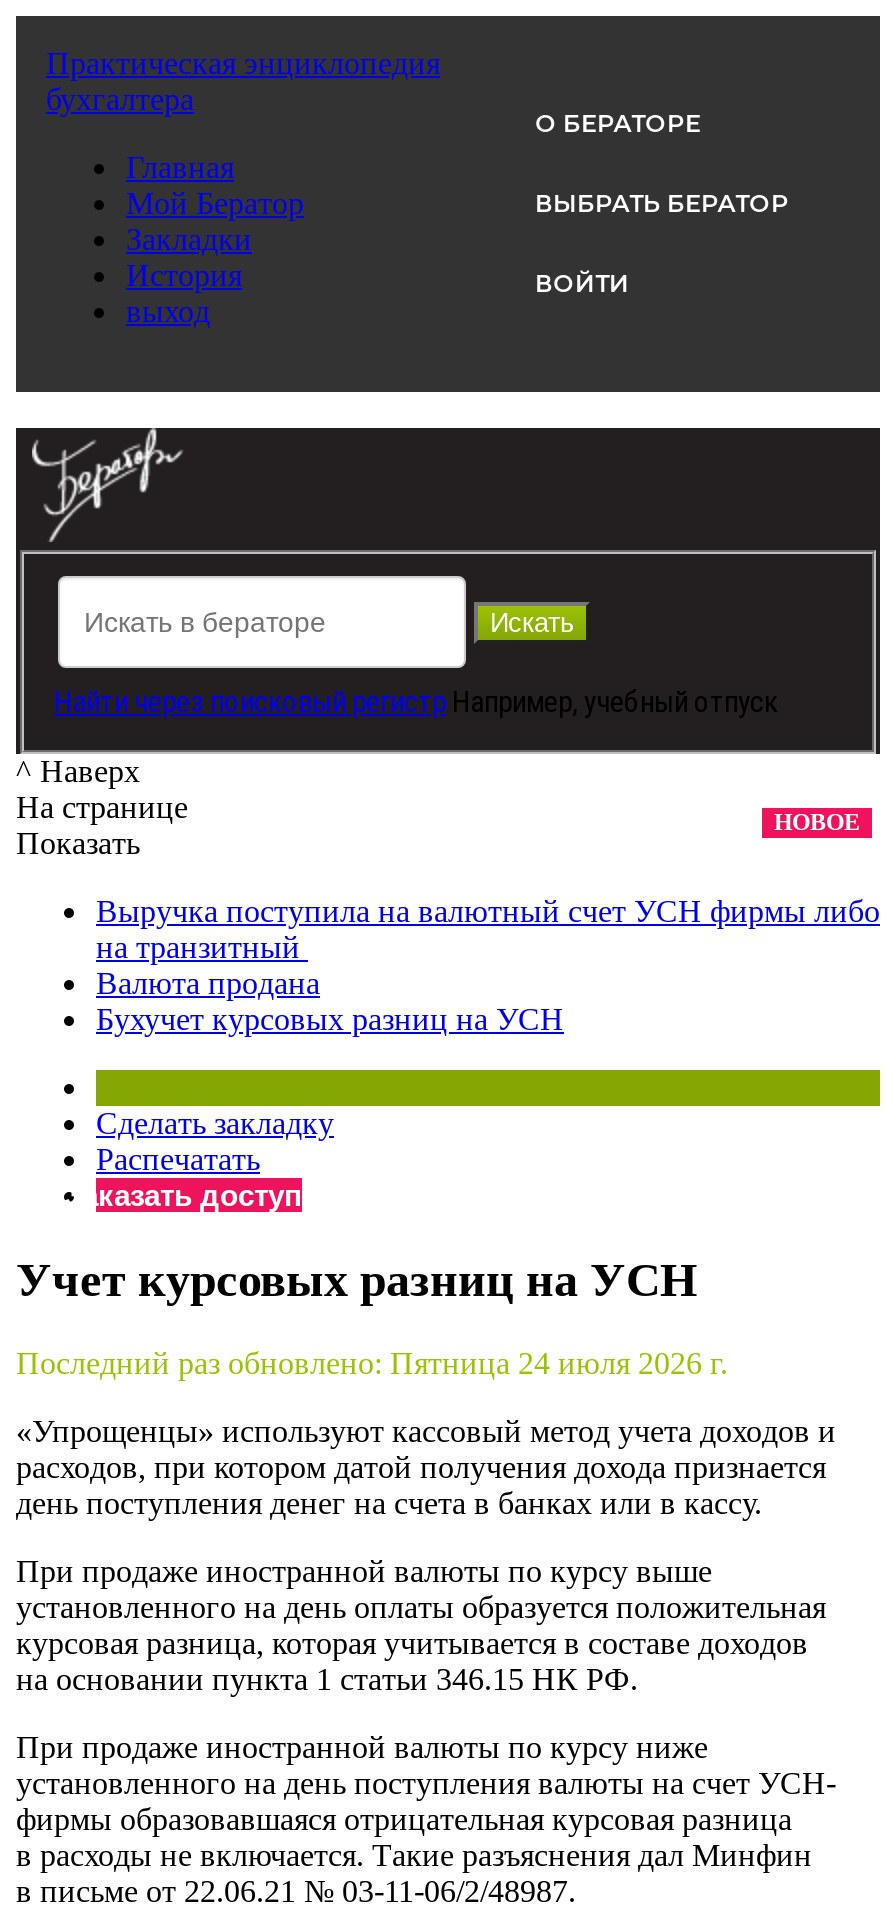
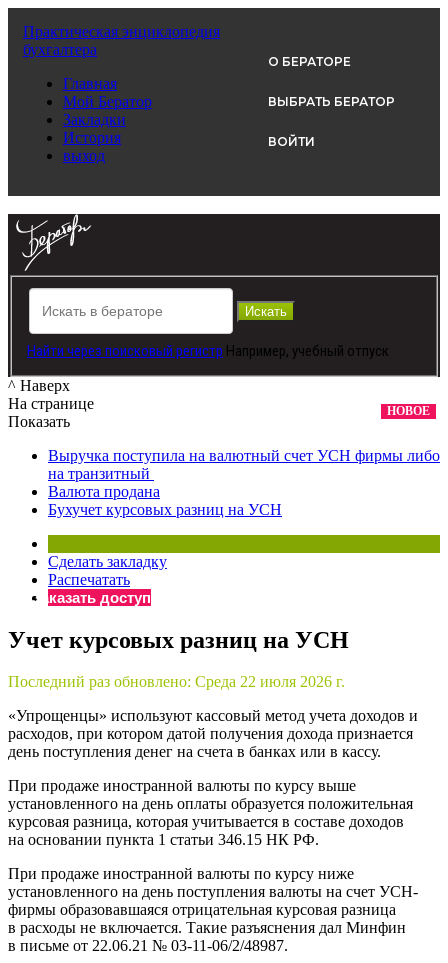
[16,1347,728,1381] Последний раз обновлено: Пятница 24 июля 2026 г. -> [8,673,345,690] Последний раз обновлено: Среда 22 июля 2026 г.

